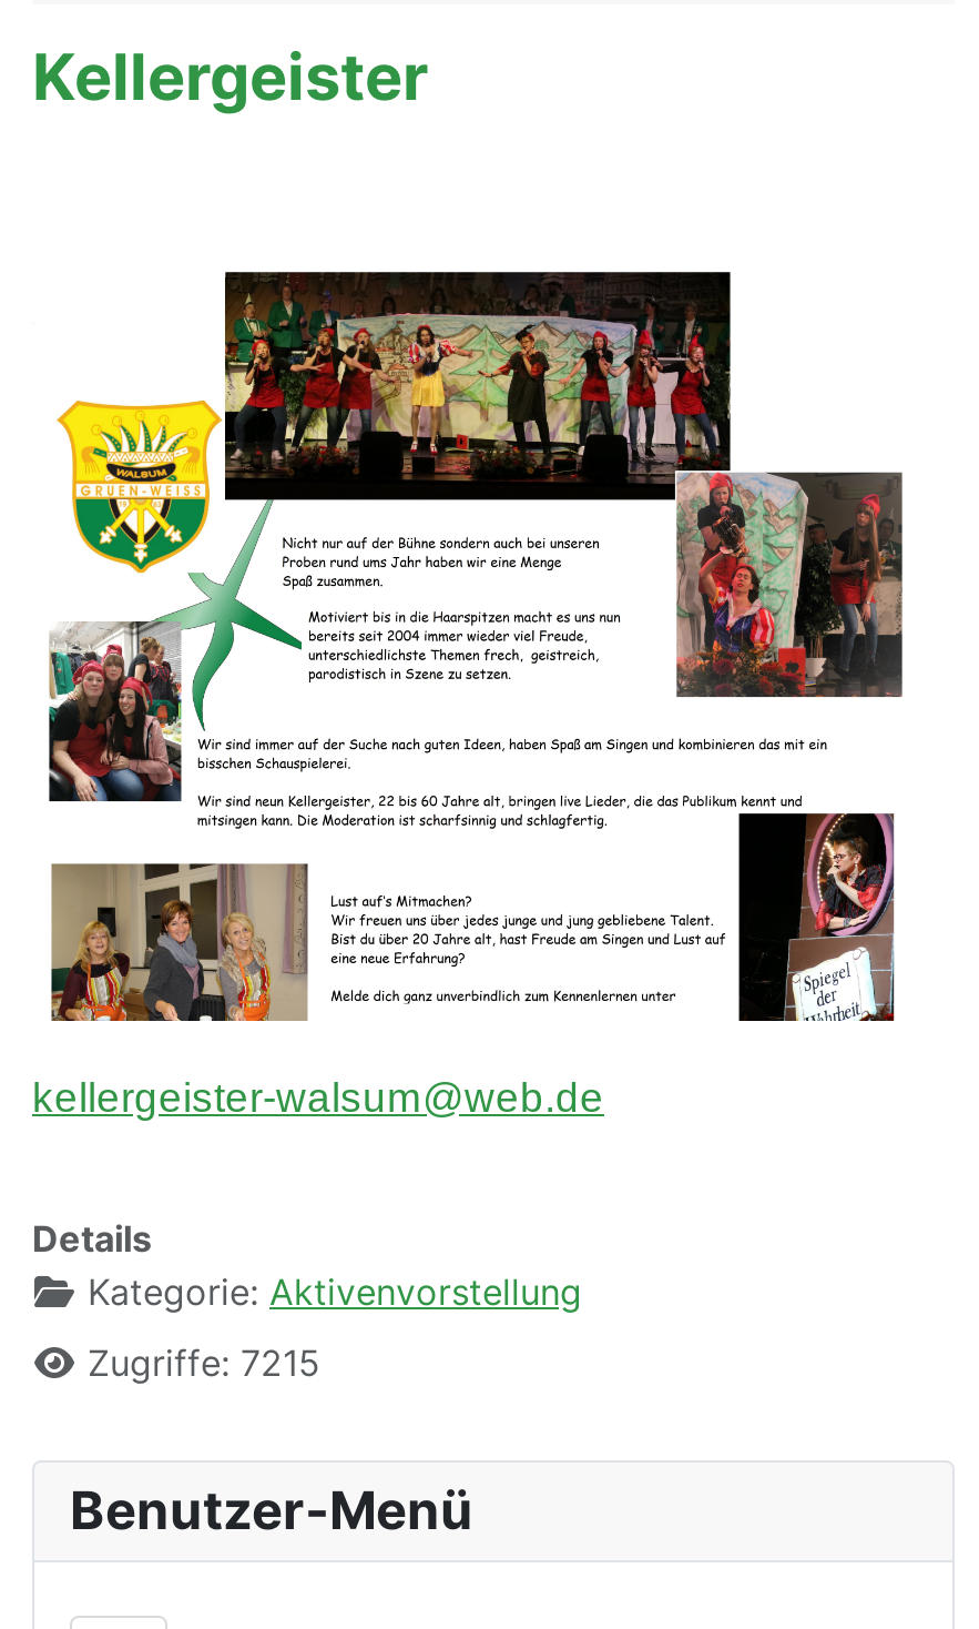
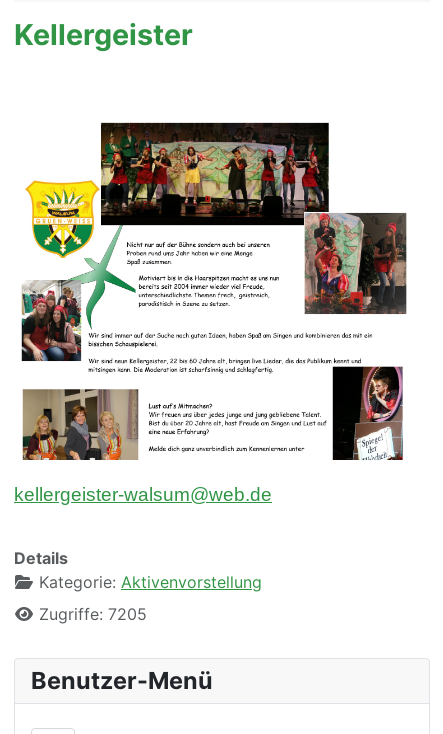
[88,1341,320,1386] Zugriffe: 7215 -> [39,604,147,624] Zugriffe: 7205

